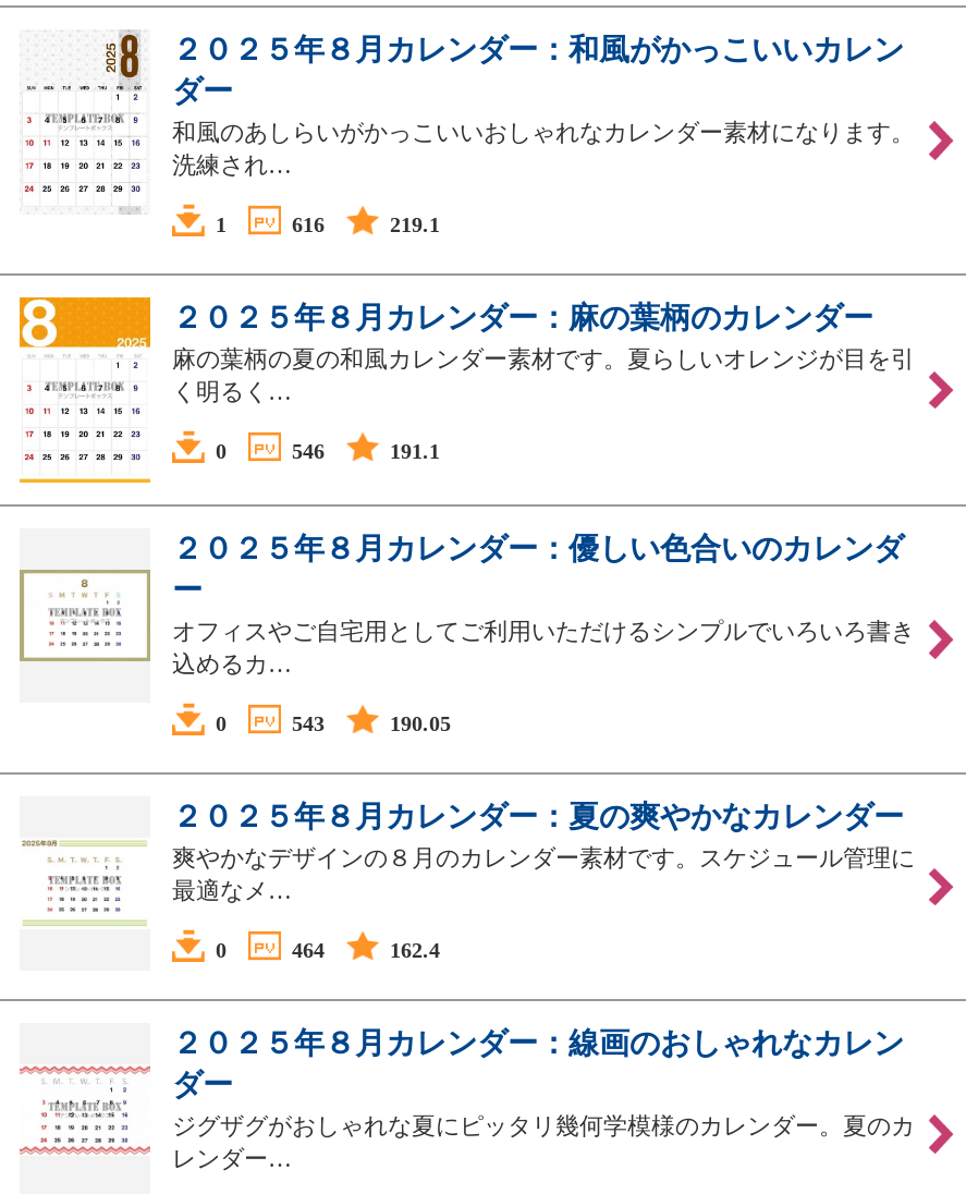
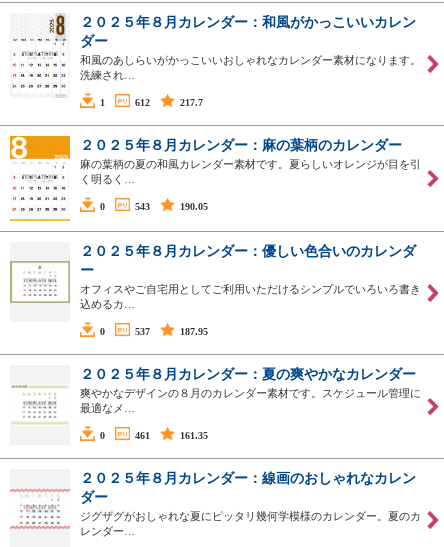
[292,212,325,236] 616 -> [135,97,150,108] 612
[390,212,440,236] 219.1 -> [180,97,203,108] 217.7
[292,439,325,463] 546 -> [135,201,150,212] 543
[390,439,440,463] 191.1 -> [180,201,208,212] 190.05
[292,711,325,735] 543 -> [135,326,150,337] 537
[390,711,451,735] 190.05 -> [180,326,208,337] 187.95
[292,938,325,962] 464 -> [135,430,150,441] 461
[390,938,440,962] 162.4 -> [180,430,208,441] 161.35

